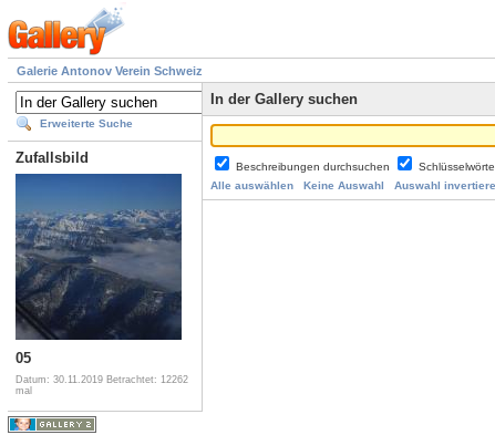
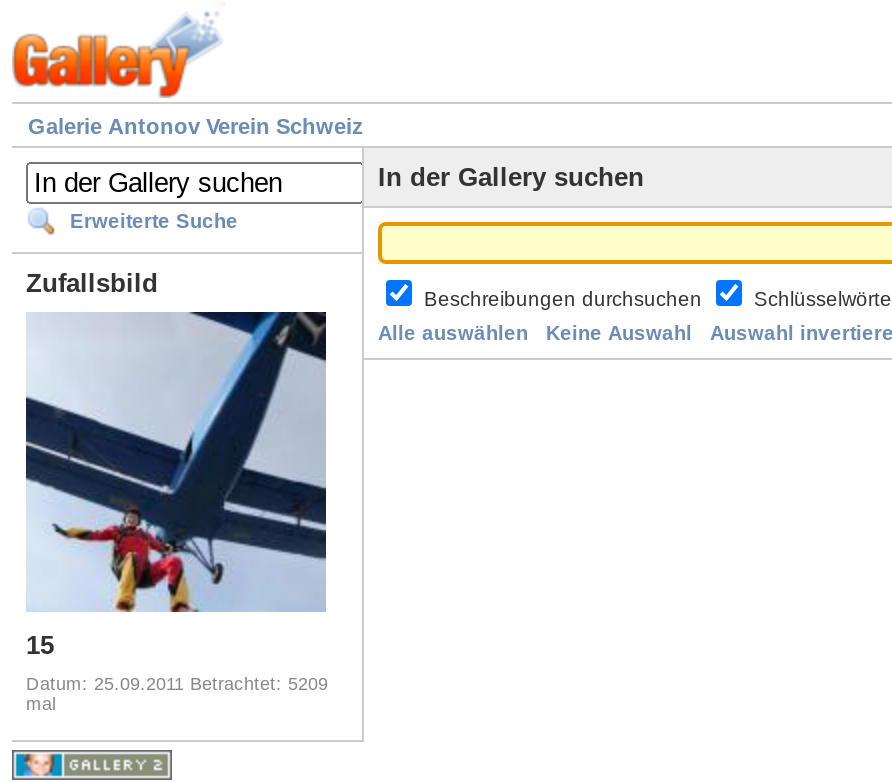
[14,173,183,366] [image] | 05 -> [26,310,328,660] [image] | 15
[16,375,188,386] Datum: 30.11.2019 Betrachtet: 12262 -> [26,675,328,695] Datum: 25.09.2011 Betrachtet: 5209

